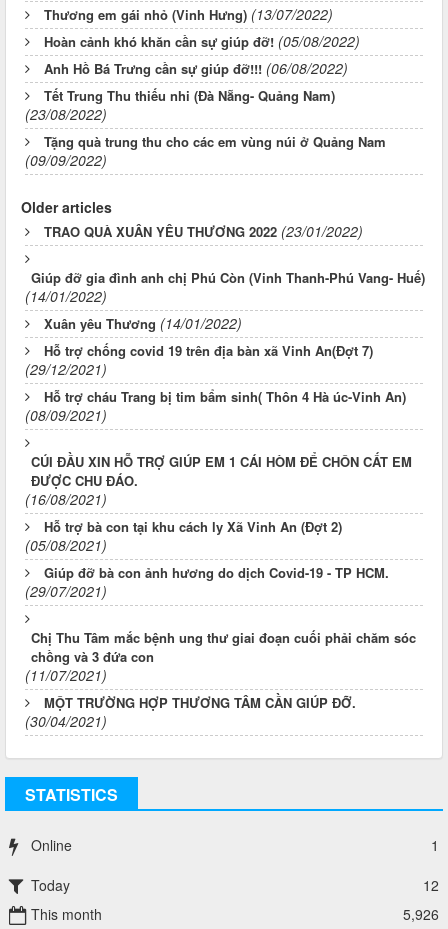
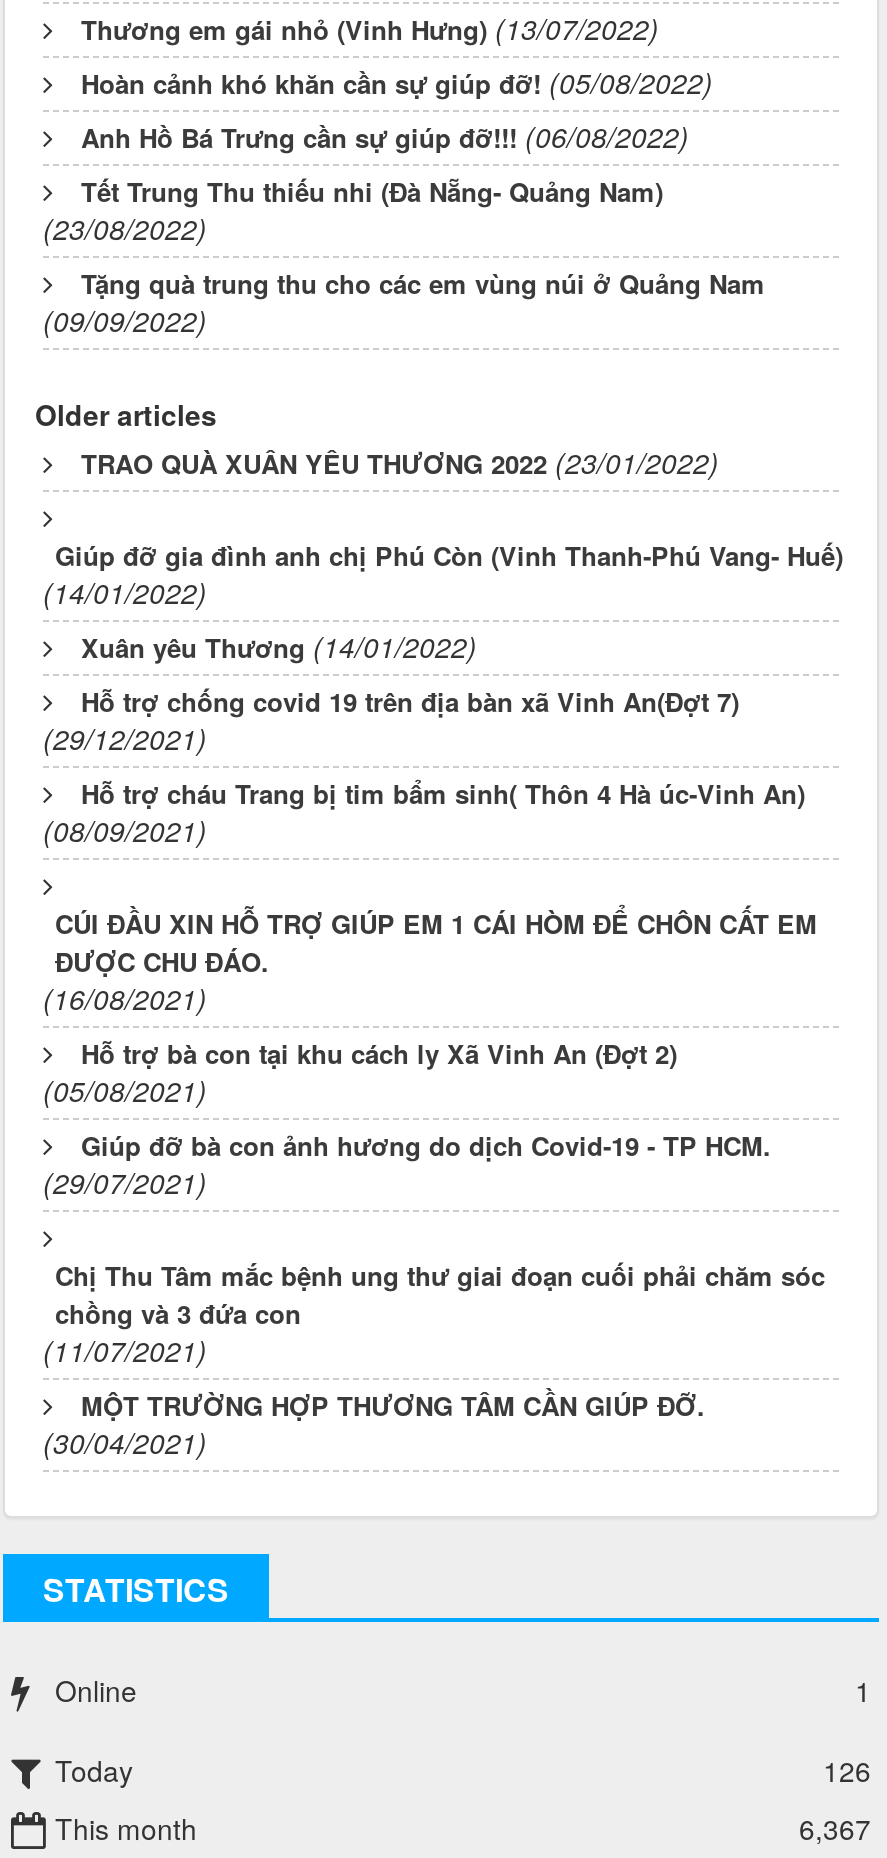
[423,875,439,895] 12 -> [823,1750,871,1790] 126
[403,904,439,924] 5,926 -> [799,1808,871,1848] 6,367

